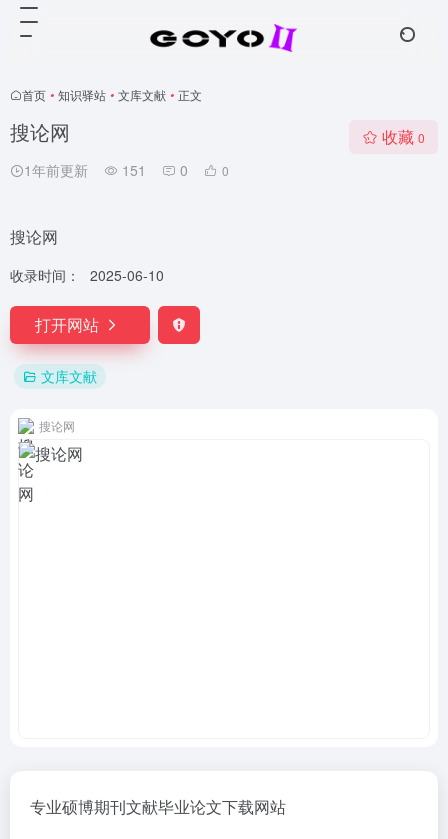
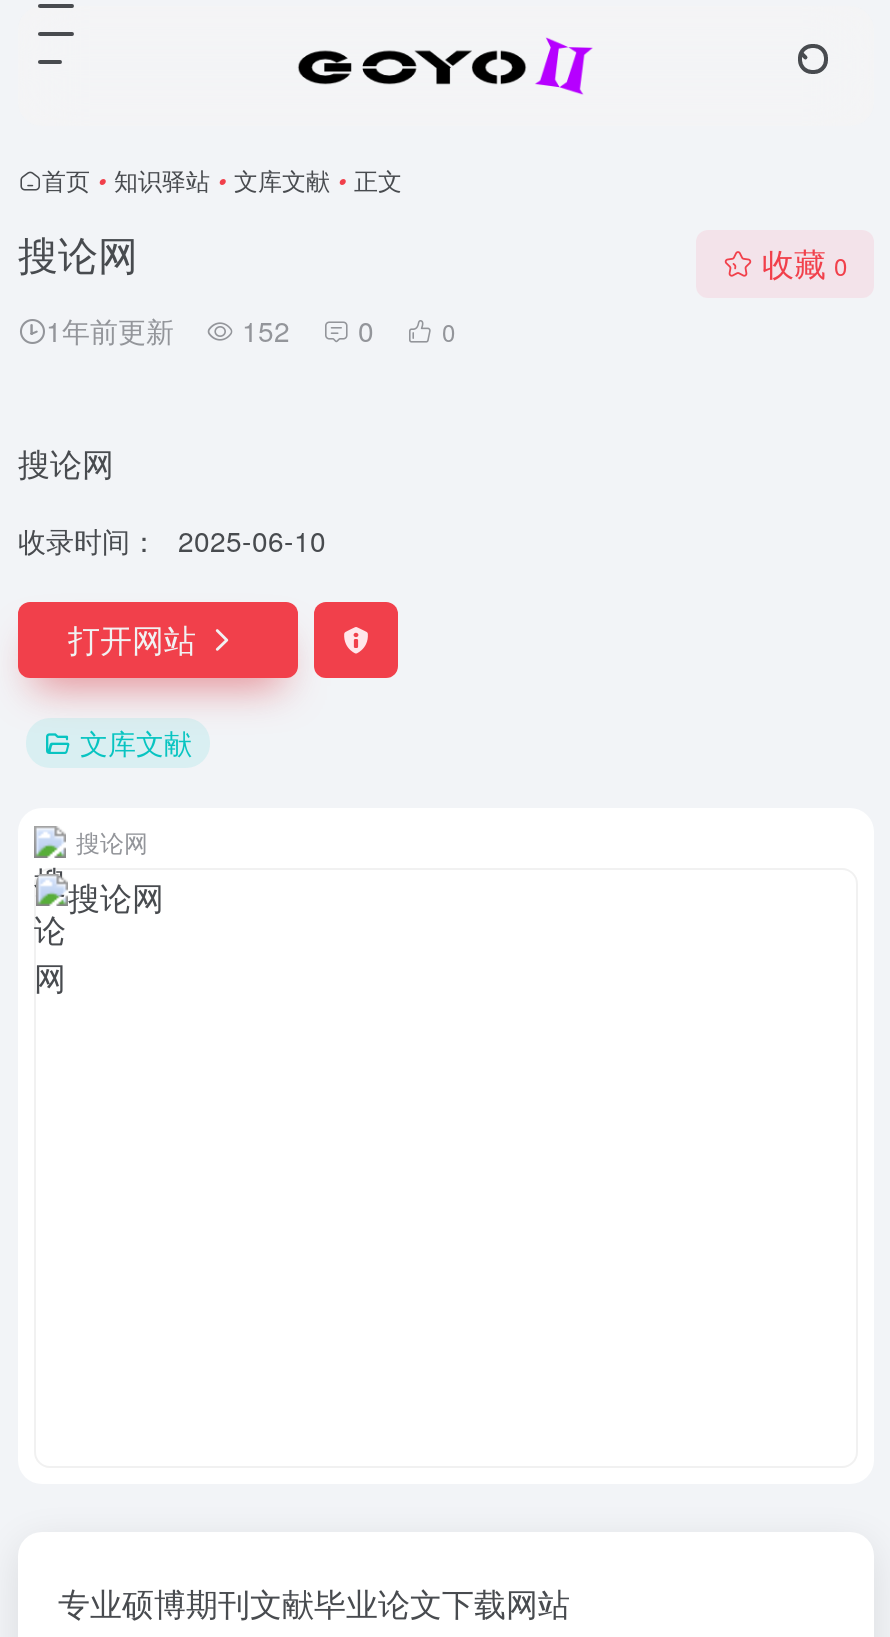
[24,160,229,180] 1年前更新 151 0 0 -> [46,310,456,350] 1年前更新 152 0 0

